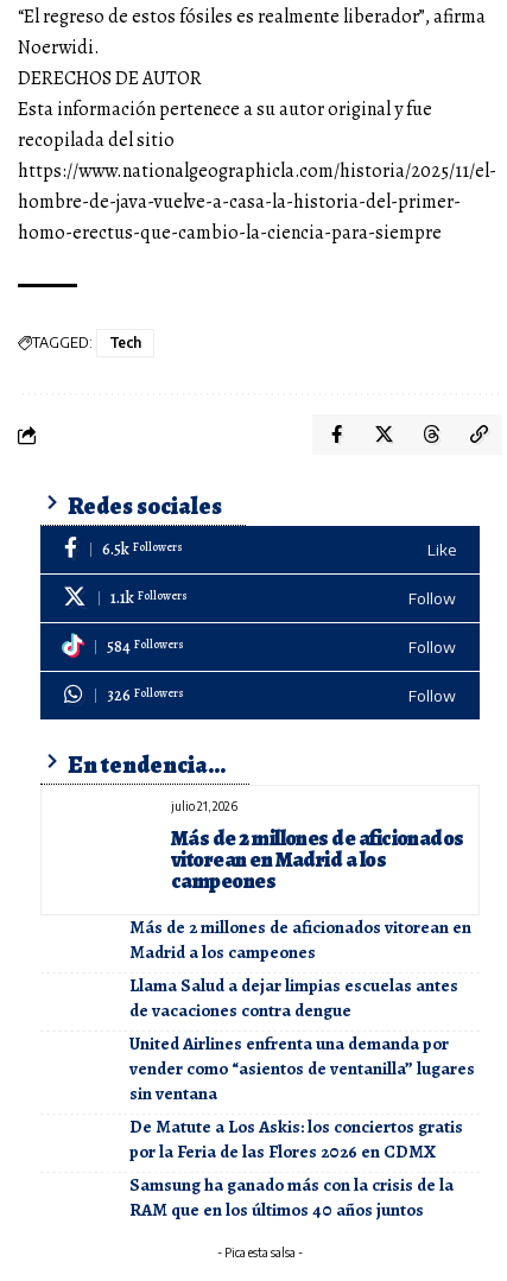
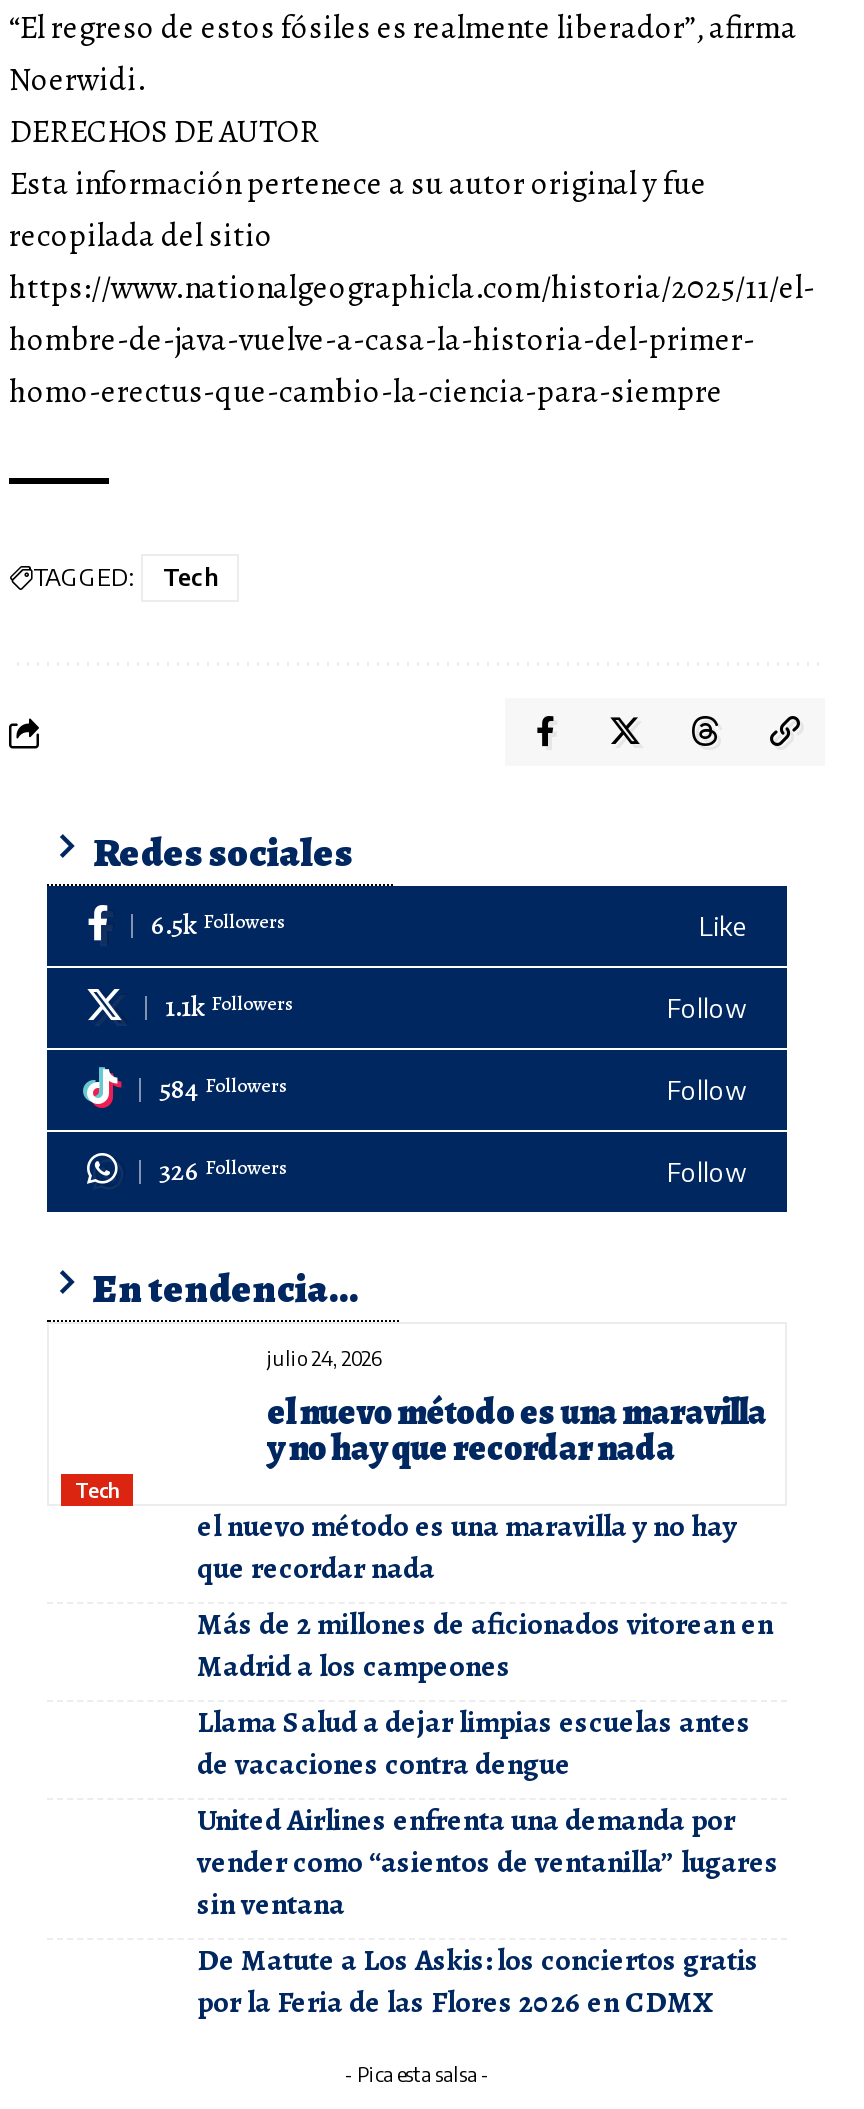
[171,799,464,895] julio 21, 2026 | Más de 2 millones de aficionados | vitorean en Madrid a los | campeones -> [75,1346,766,1588] julio 24, 2026 | el nuevo método es una maravilla | y no hay que recordar nada | Tech | el nuevo método es una maravilla y no hay | que recordar nada
moved [129,916,475,1164] -> [197,1604,779,2022]: Más de 2 millones de aficionados vitorean en | Madrid a los campeones | Llama Salud a dejar limpias escuelas antes | ... | De Matute a Los Askis: los conciertos gratis | por la Feria de las Flores 2026 en CDMX
[129,1173,454,1222] Samsung ha ganado más con la crisis de la | RAM que en los últimos 40 años juntos -> none

